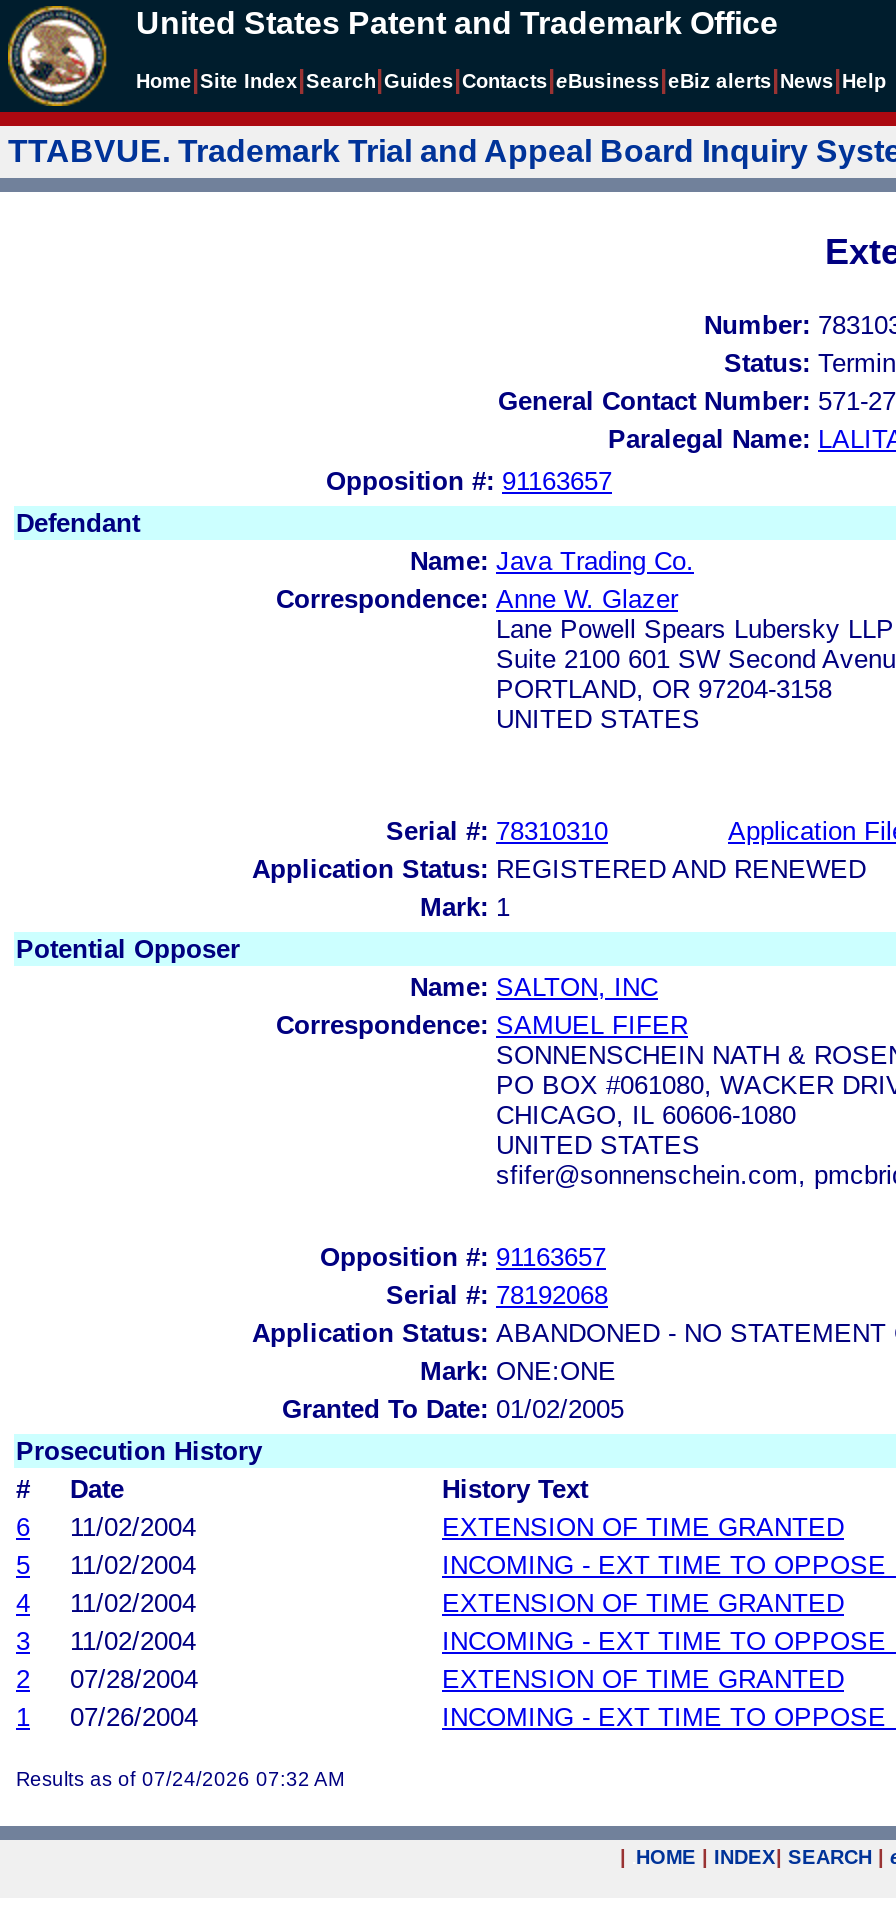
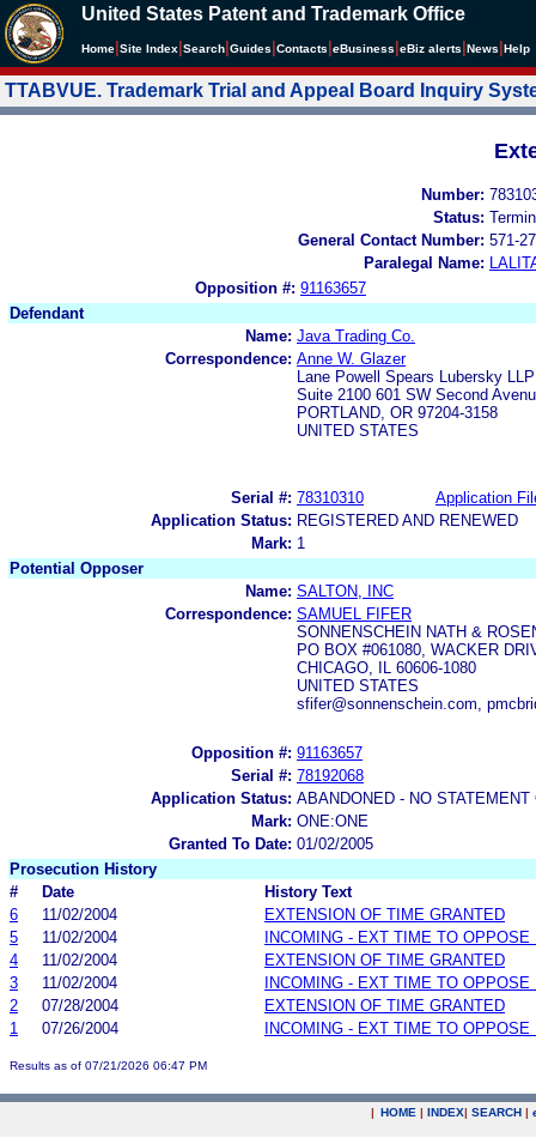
[16,1768,344,1790] Results as of 07/24/2026 07:32 AM -> [10,1059,207,1072] Results as of 07/21/2026 06:47 PM

